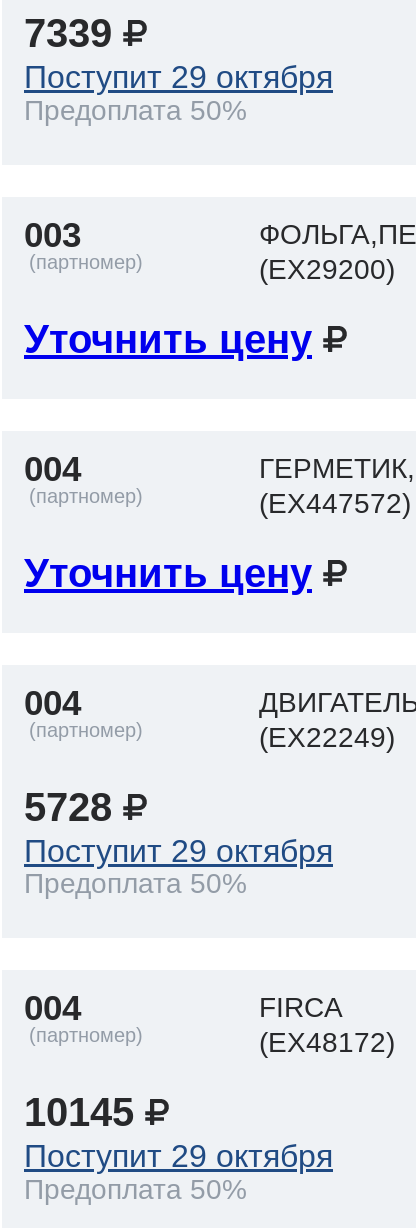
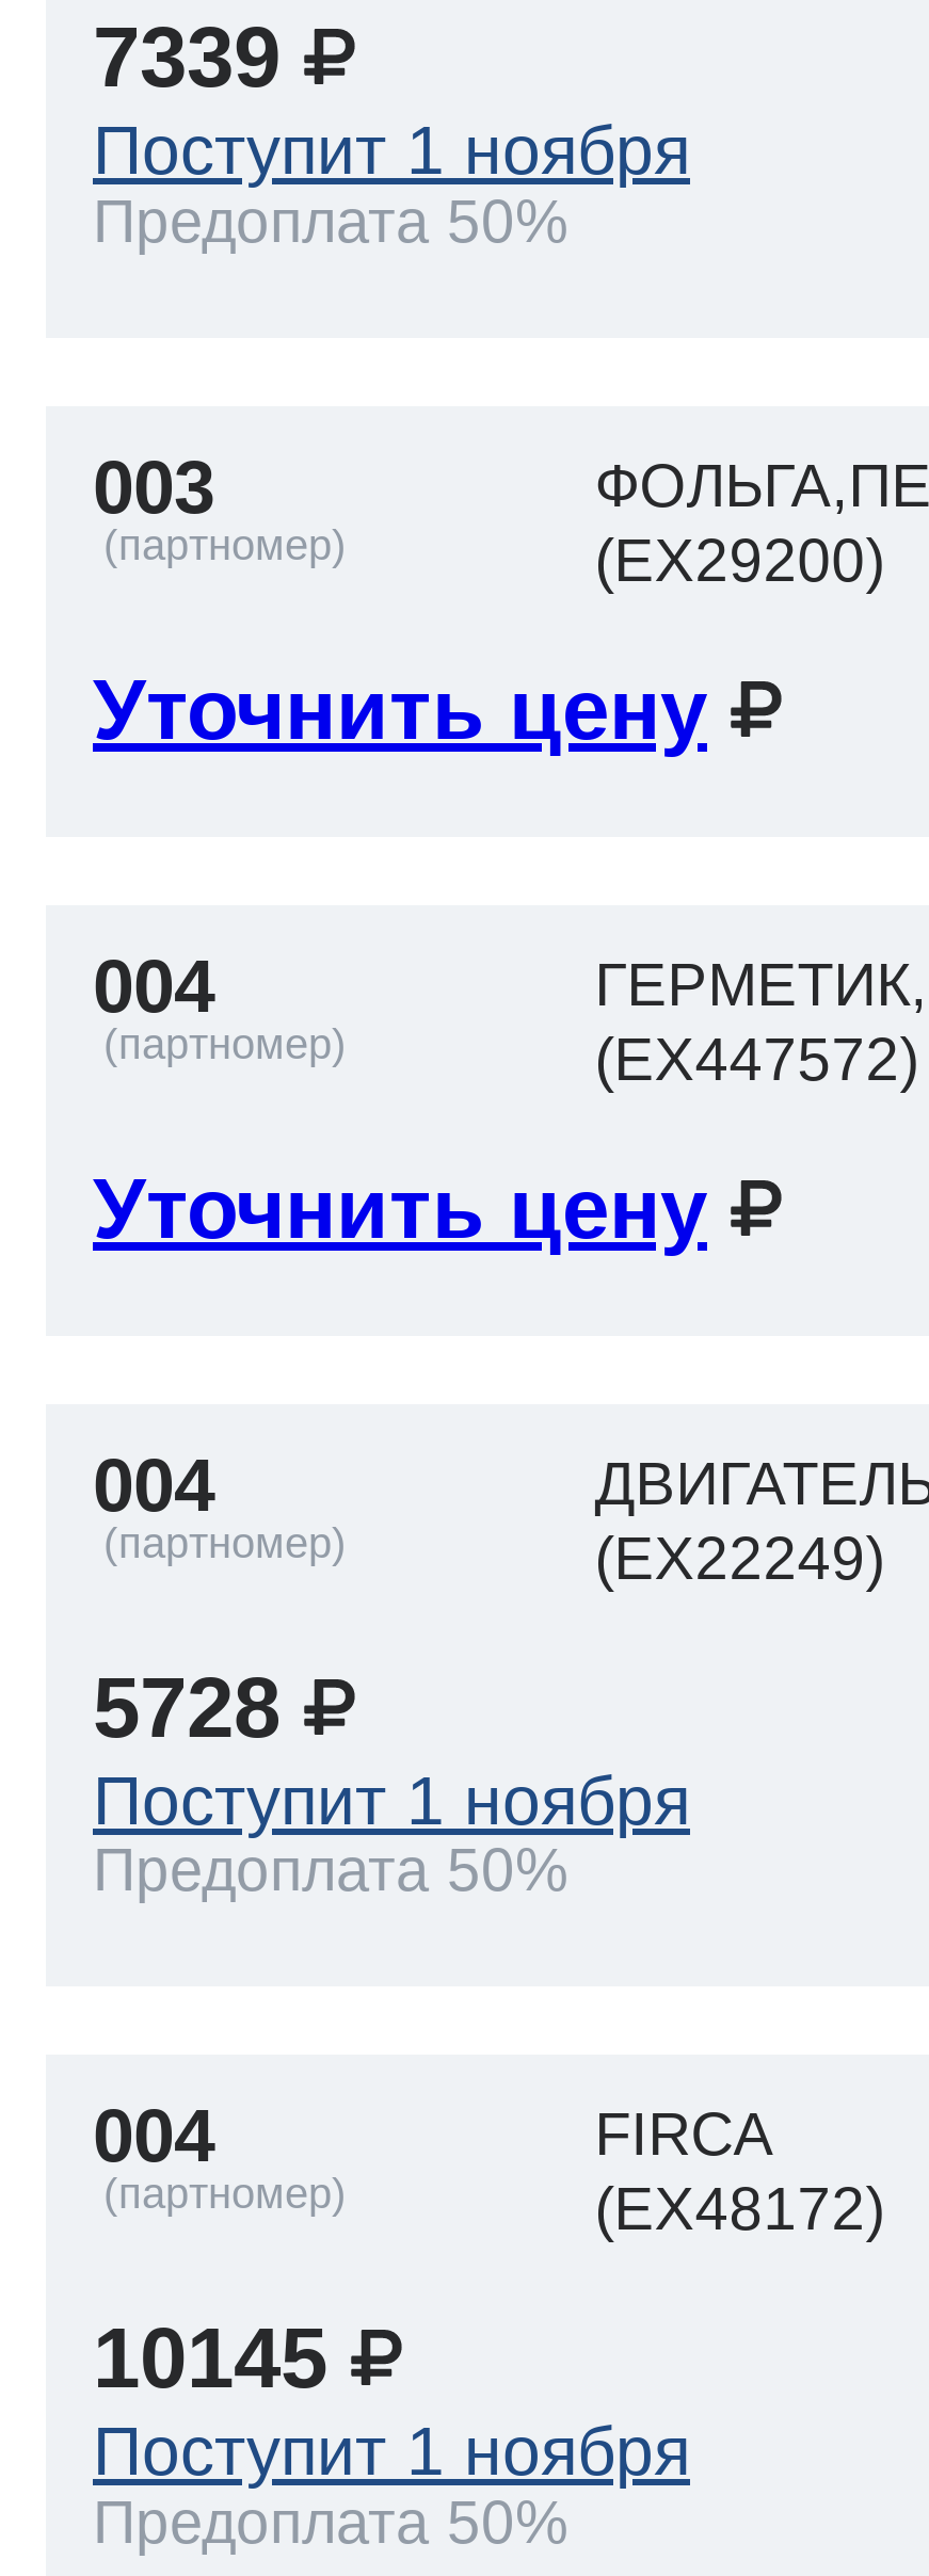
[24,59,333,95] Поступит 29 октября -> [93,113,690,189] Поступит 1 ноября
[24,833,333,869] Поступит 29 октября -> [93,1762,690,1839] Поступит 1 ноября
[24,1138,333,1174] Поступит 29 октября -> [93,2414,690,2490] Поступит 1 ноября

